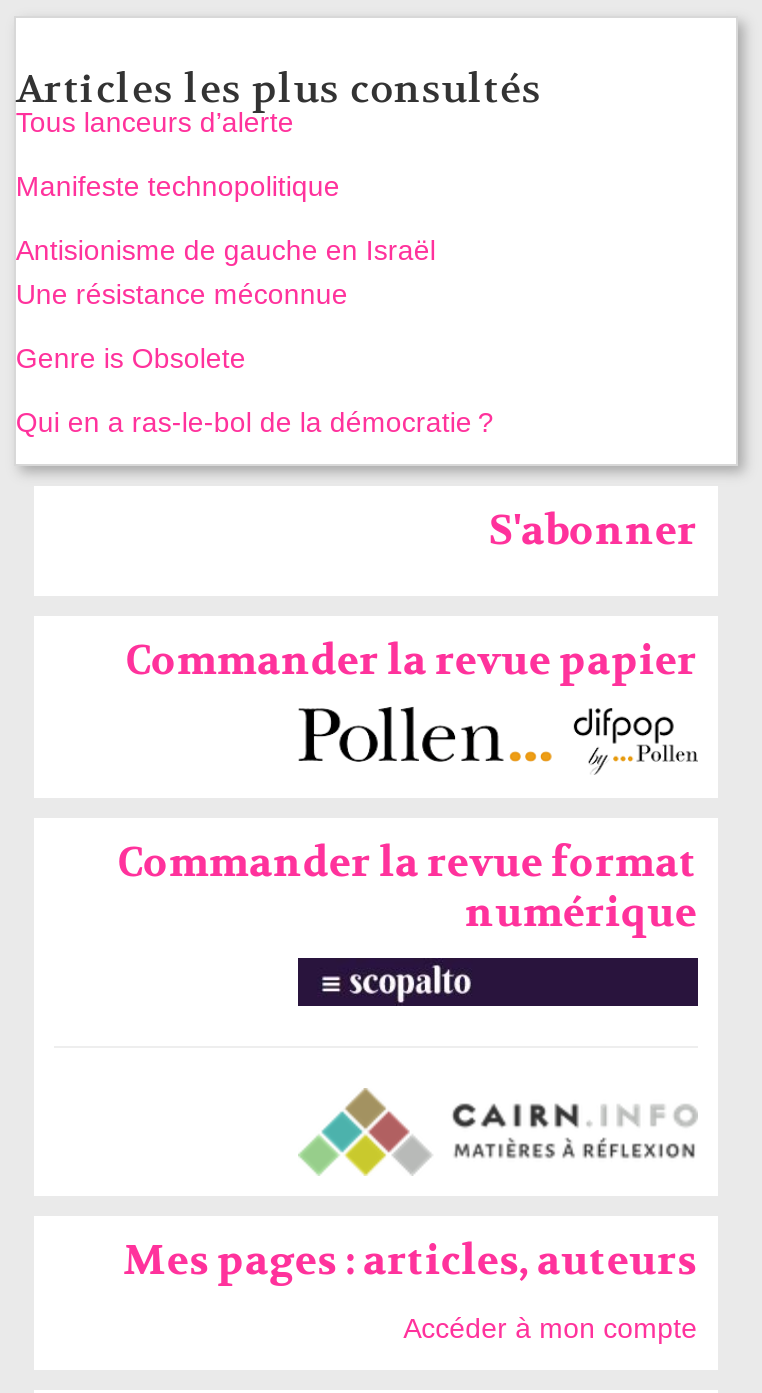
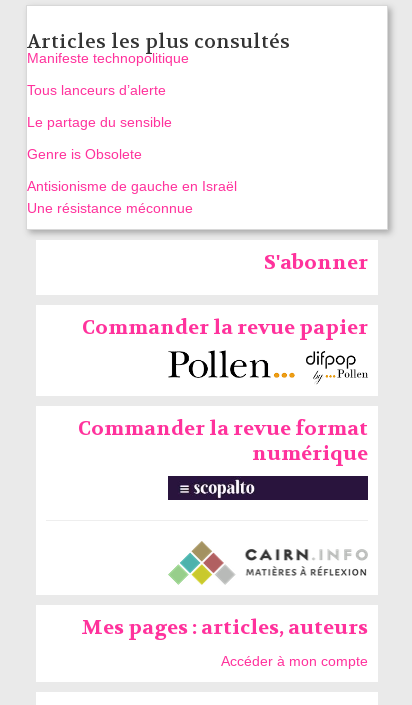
moved [16,107,294,139] -> [27,82,166,98]: Tous lanceurs d’alerte
moved [16,171,340,203] -> [27,50,189,66]: Manifeste technopolitique
none -> [27,114,172,130] Le partage du sensible
moved [16,235,436,311] -> [27,178,237,216]: Antisionisme de gauche en Israël | Une résistance méconnue
moved [16,343,246,375] -> [27,146,142,162]: Genre is Obsolete
[16,407,494,439] Qui en a ras-le-bol de la démocratie ? -> none

